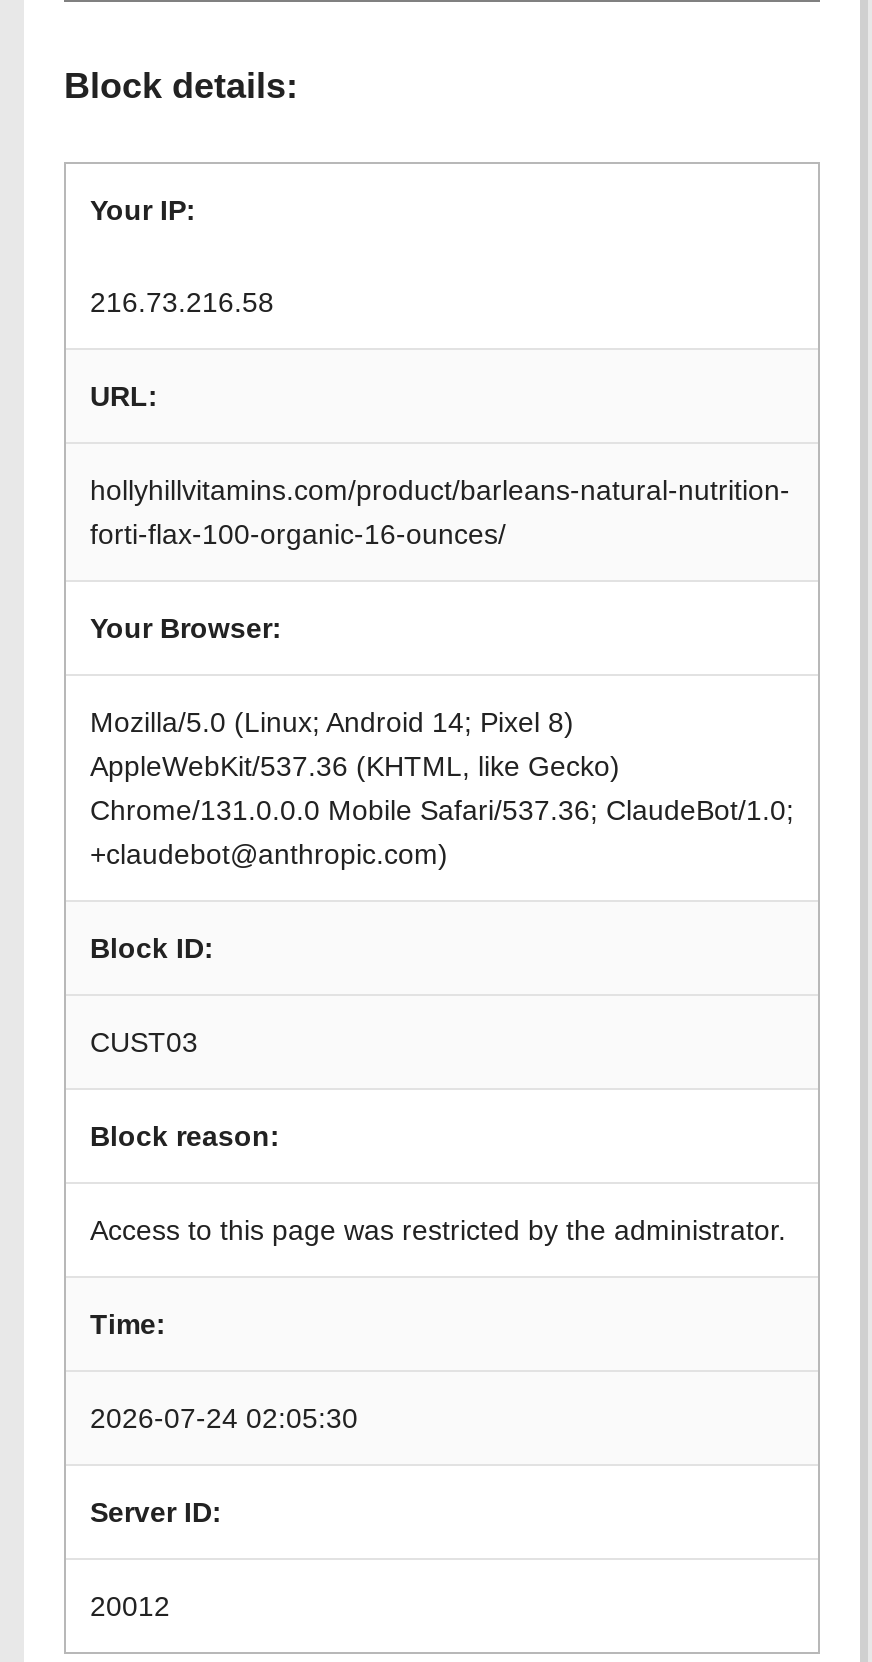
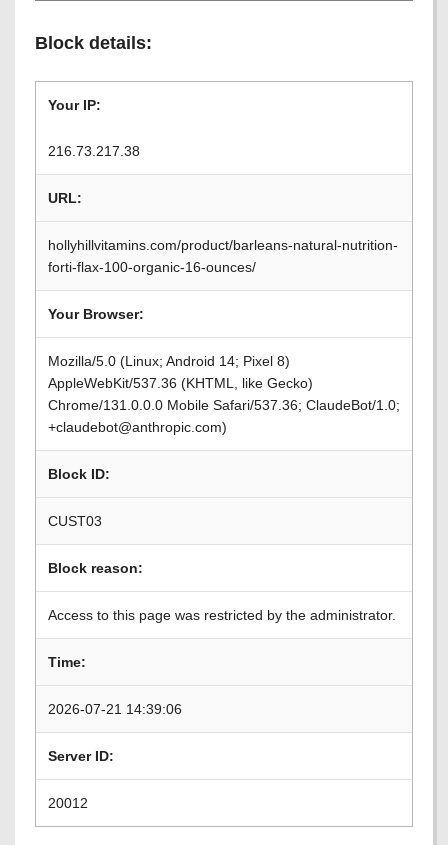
[90,286,274,318] 216.73.216.58 -> [48,143,140,159] 216.73.217.38
[90,1402,358,1434] 2026-07-24 02:05:30 -> [48,701,182,717] 2026-07-21 14:39:06

